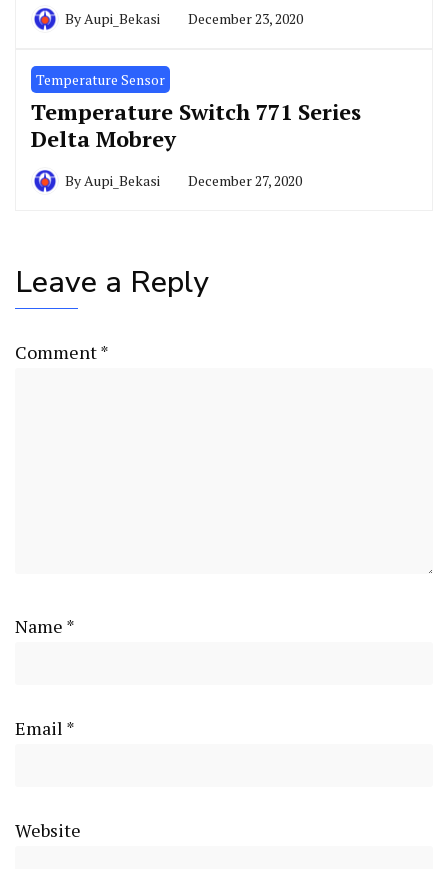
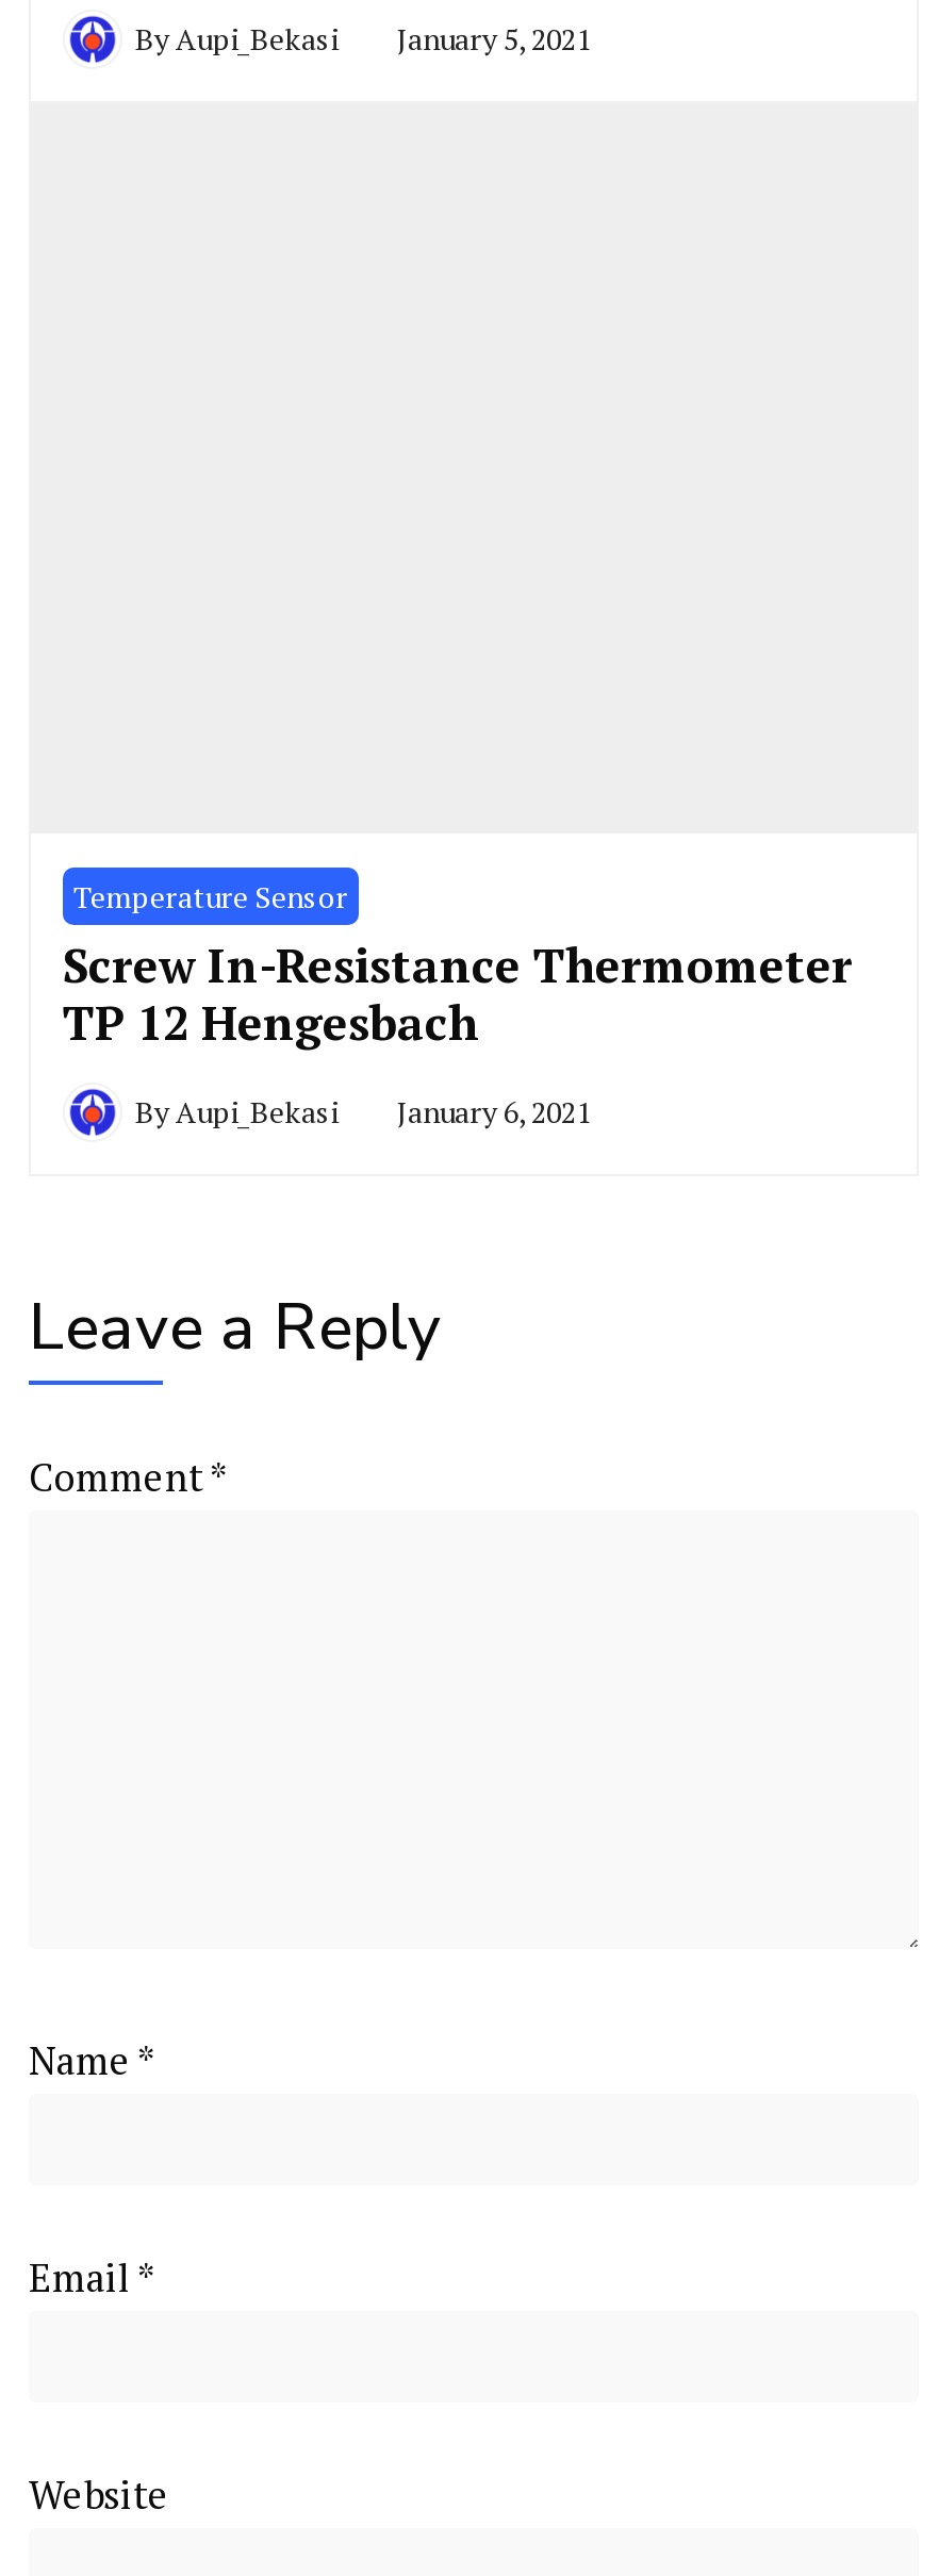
[65,9,303,28] By Aupi_Bekasi December 23, 2020 -> [135,17,591,58] By Aupi_Bekasi January 5, 2021
[31,97,361,153] Temperature Switch 771 Series | Delta Mobrey -> [63,932,853,1051] Screw In-Resistance Thermometer | TP 12 Hengesbach
[65,171,302,190] By Aupi_Bekasi December 27, 2020 -> [135,1090,591,1130] By Aupi_Bekasi January 6, 2021

